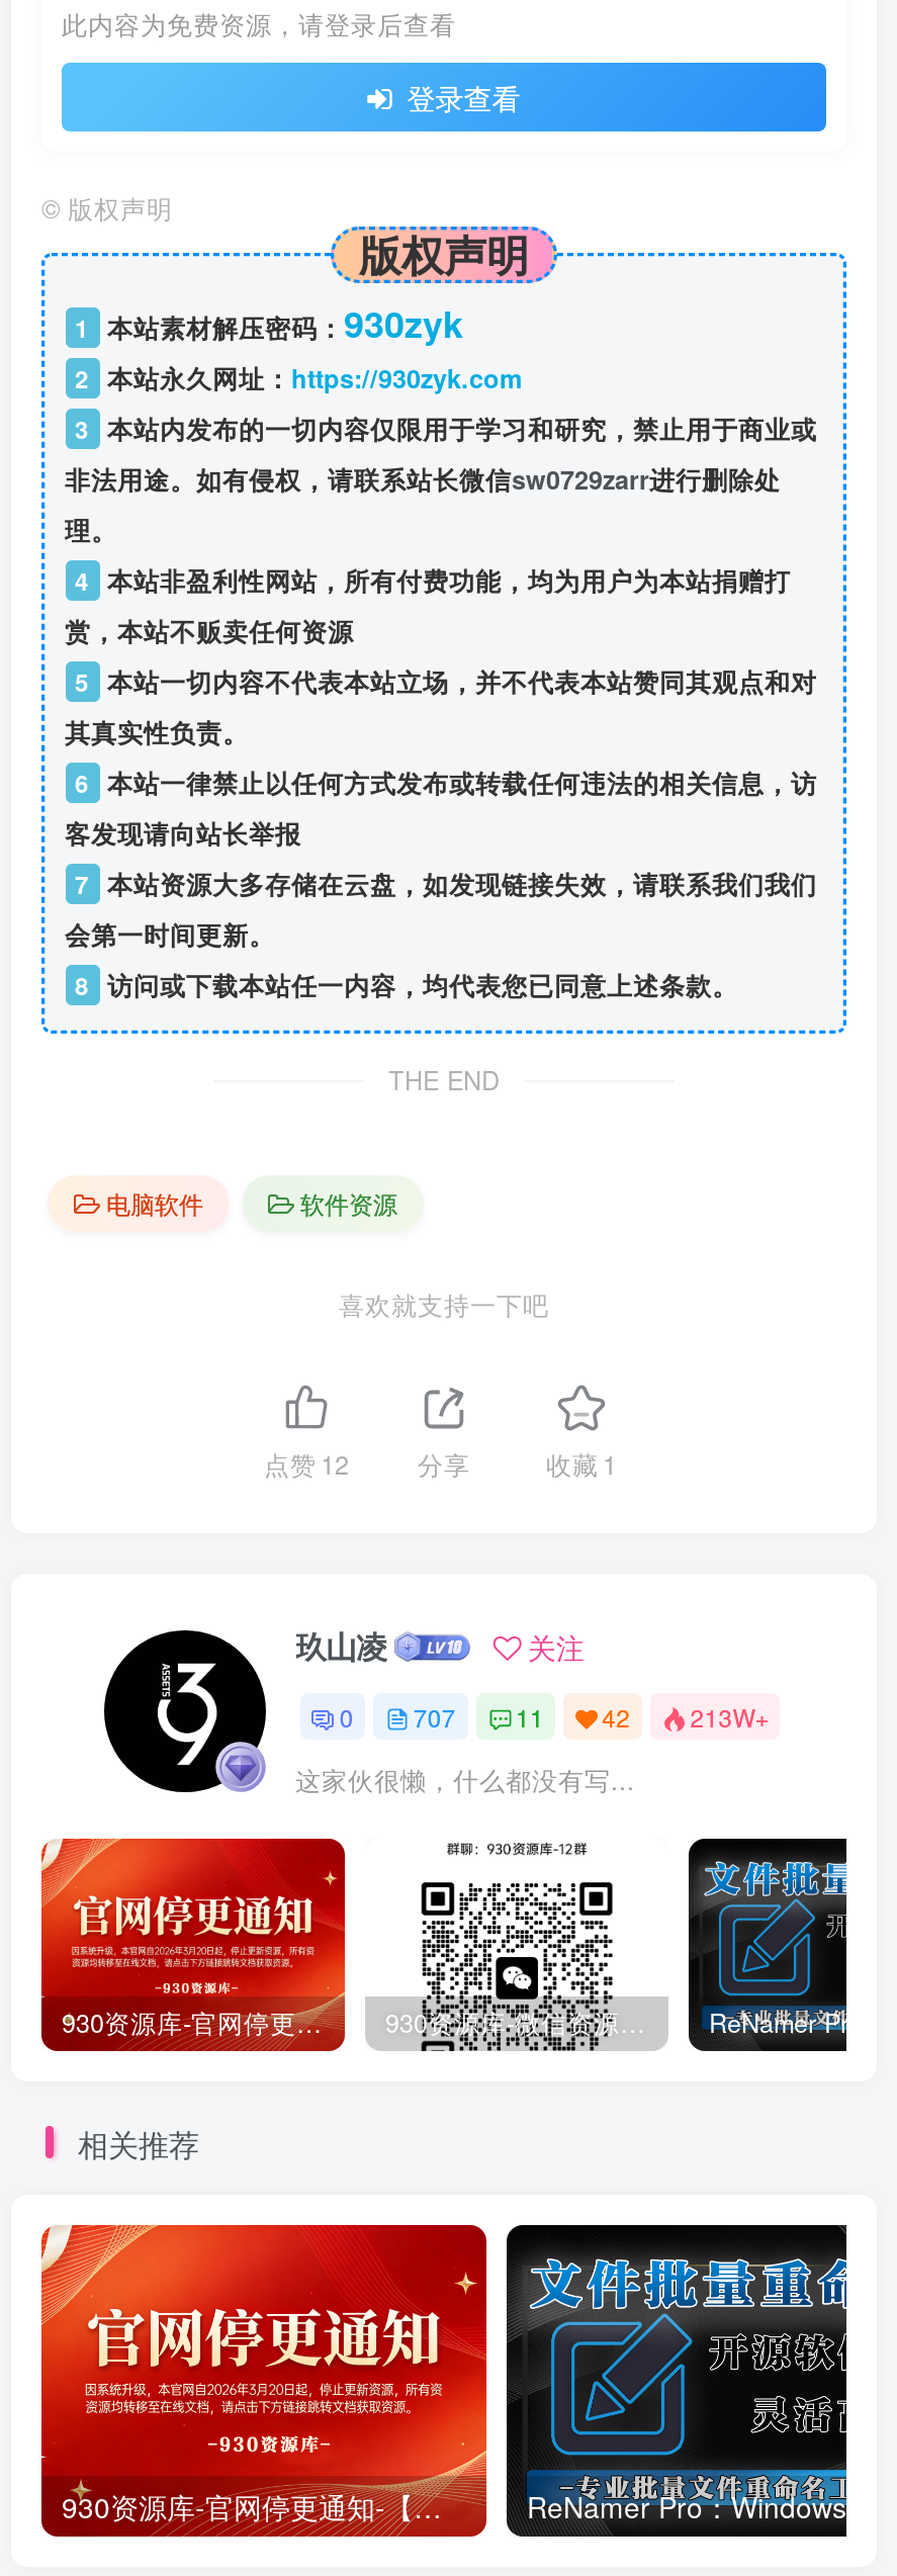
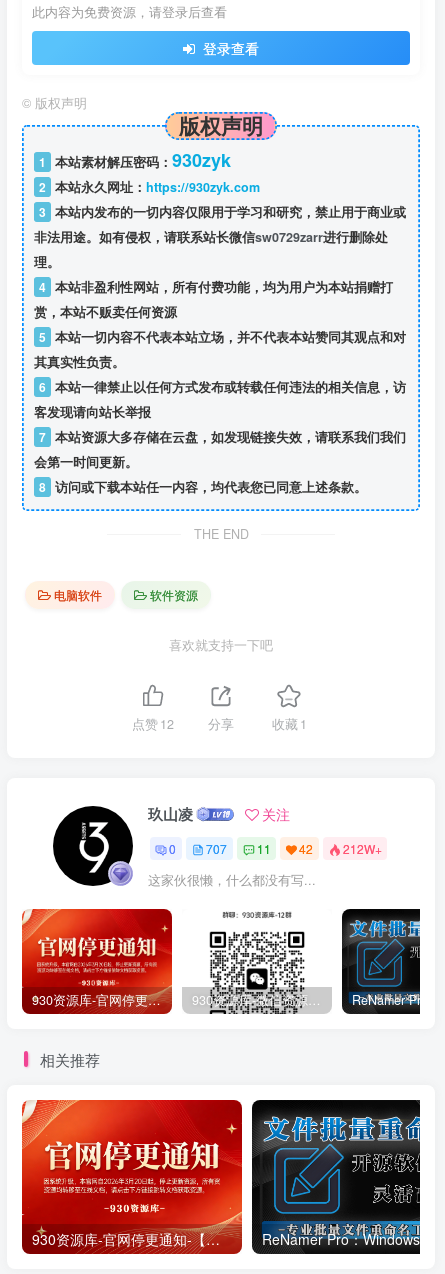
[339,1699,769,1733] 0 707 11 42 213W+ -> [169,840,382,857] 0 707 11 42 212W+

